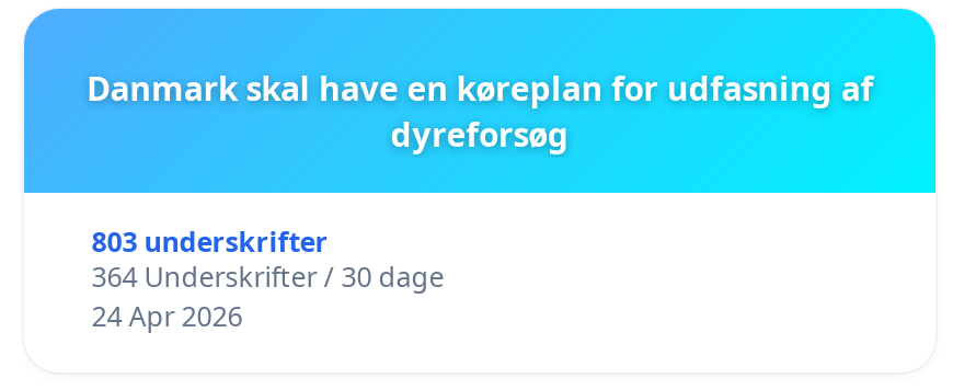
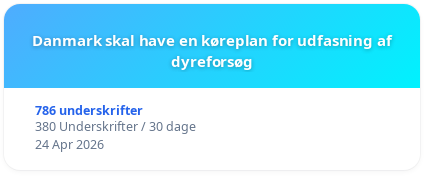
[92,224,328,261] 803 underskrifter -> [35,102,143,119] 786 underskrifter
[92,259,444,296] 364 Underskrifter / 30 dage -> [35,118,196,135] 380 Underskrifter / 30 dage

